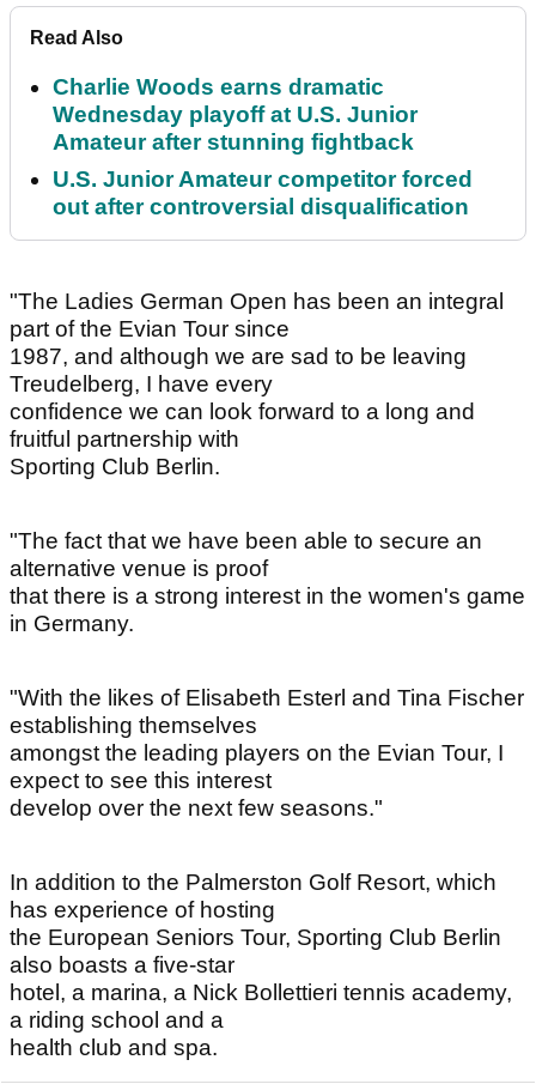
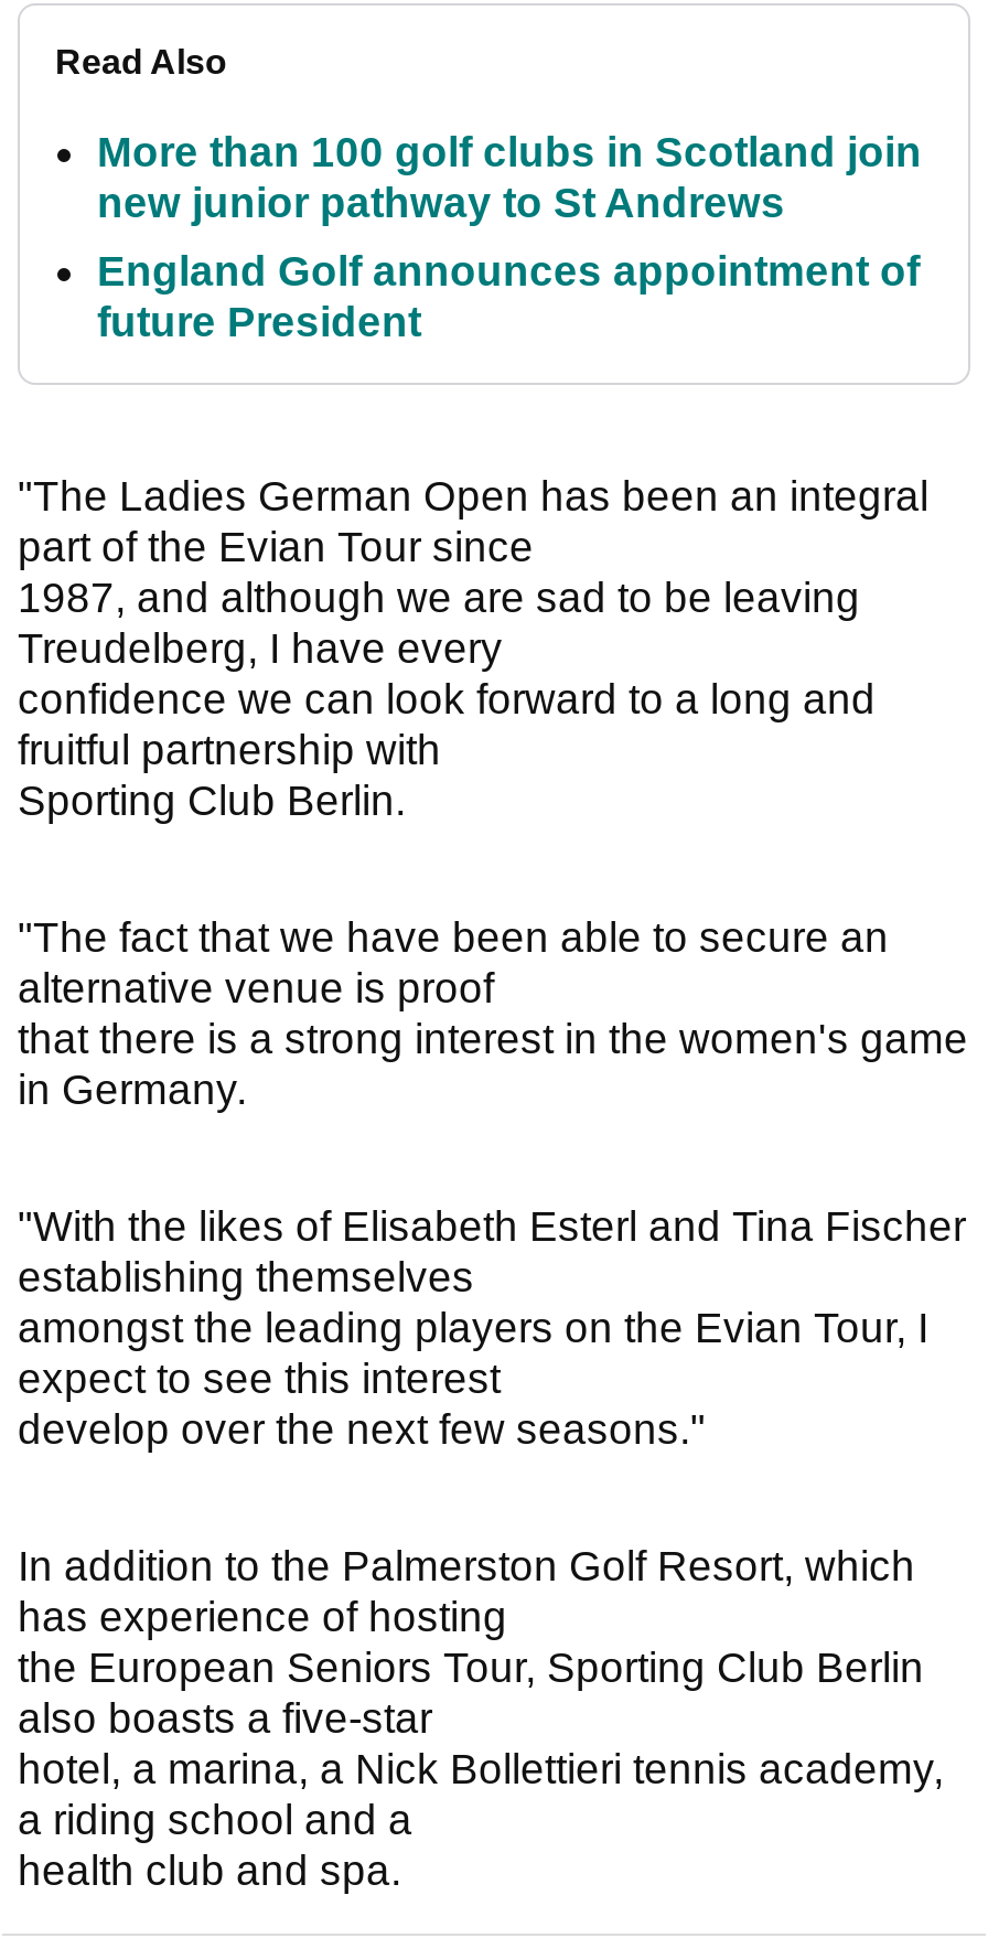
[53,74,418,154] Charlie Woods earns dramatic | Wednesday playoff at U.S. Junior | Amateur after stunning fightback -> [97,129,922,226] More than 100 golf clubs in Scotland join | new junior pathway to St Andrews
[53,166,473,219] U.S. Junior Amateur competitor forced | out after controversial disqualification -> [97,248,920,345] England Golf announces appointment of | future President

